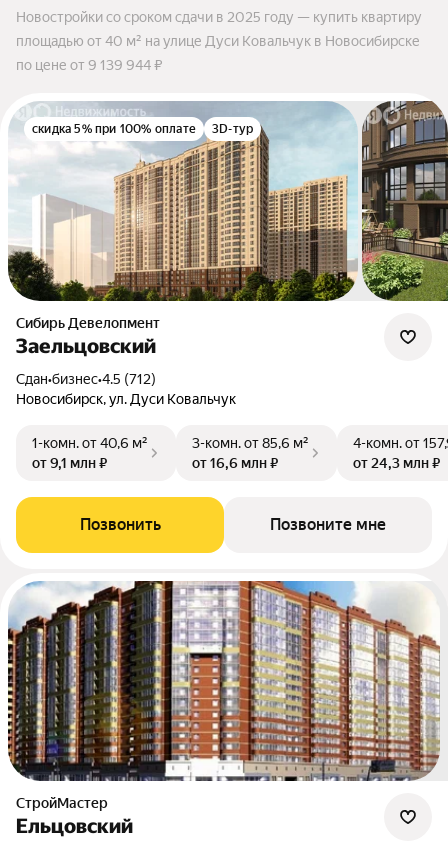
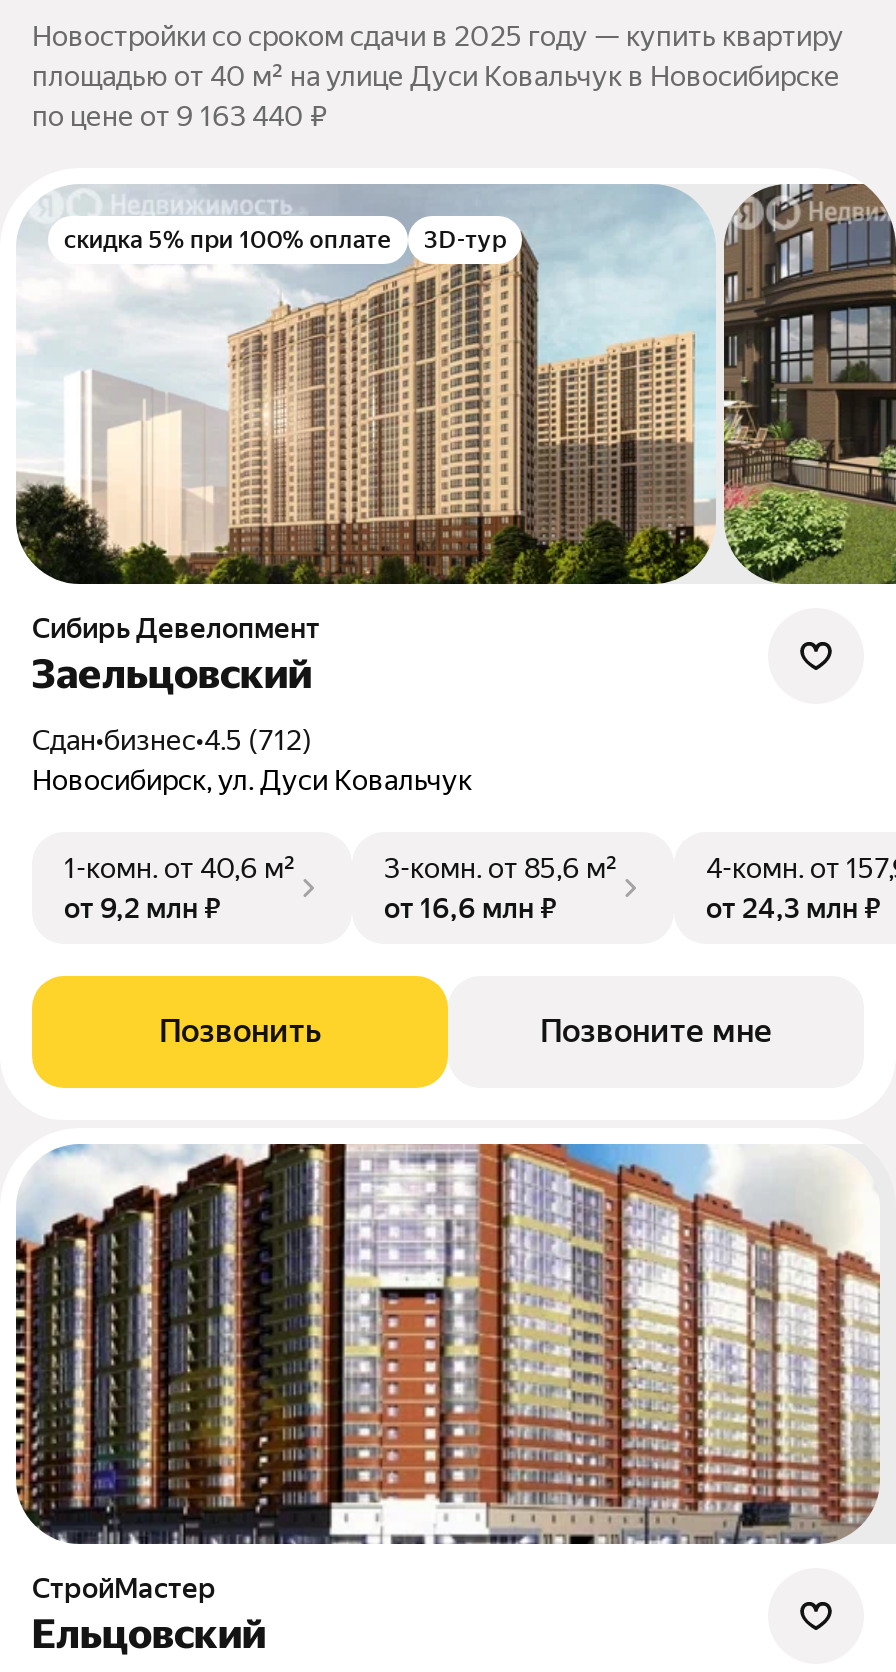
[16,57,163,73] по цене от 9 139 944 ₽ -> [32,100,328,132] по цене от 9 163 440 ₽
[32,455,107,471] от 9,1 млн ₽ -> [64,892,220,924] от 9,2 млн ₽

